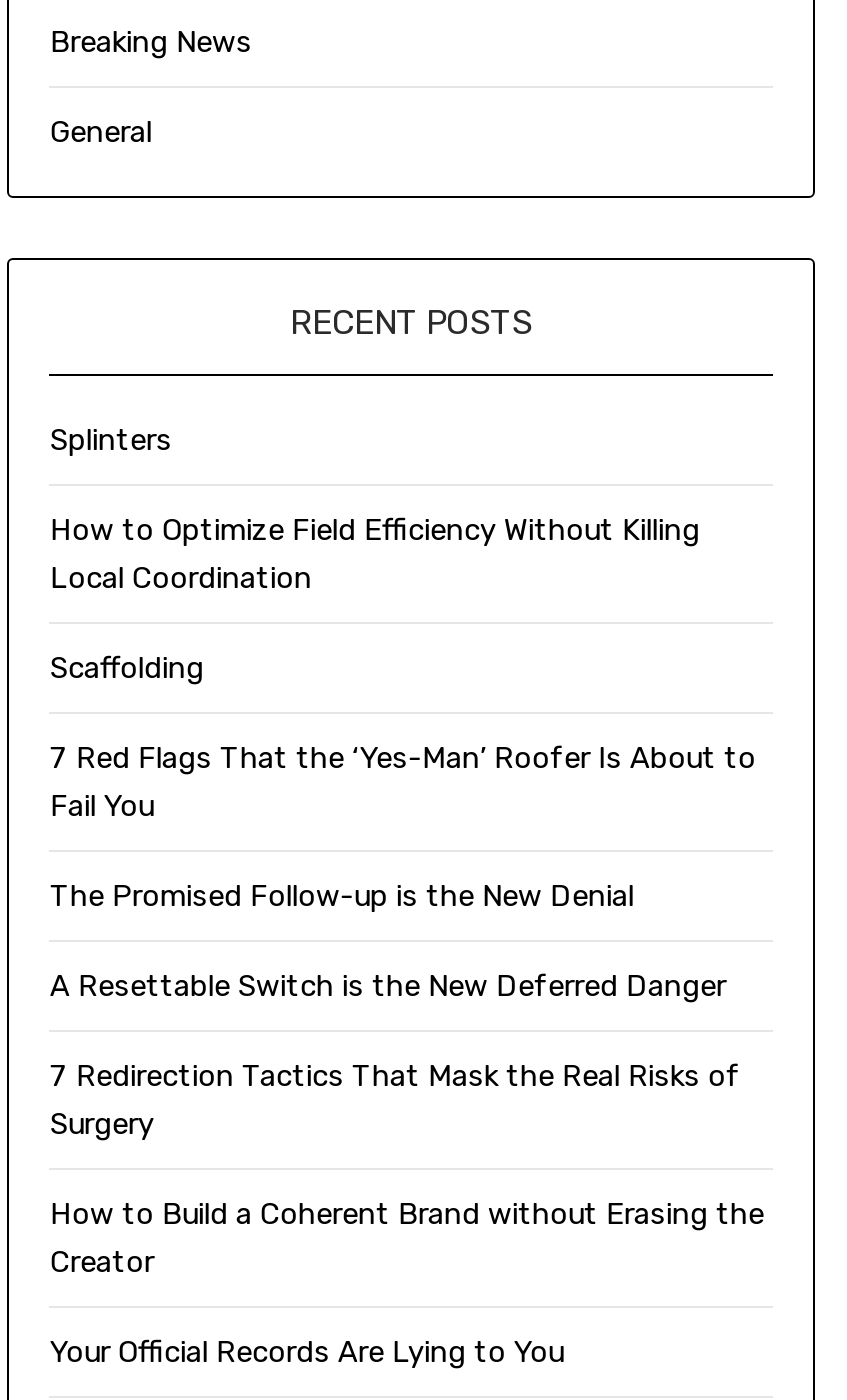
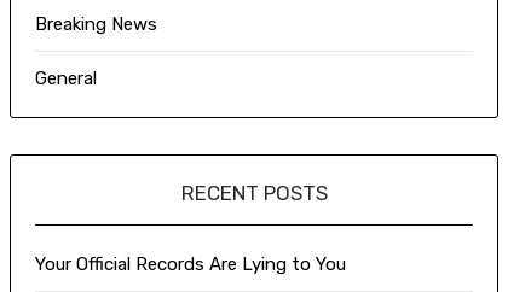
[50,423,764,1281] Splinters | How to Optimize Field Efficiency Without Killing | Local Coordination | Scaffolding | 7 Red Flags That the ‘Yes-Man’ Roofer Is About to | Fail You | The Promised Follow-up is the New Denial | A Resettable Switch is the New Deferred Danger | 7 Redirection Tactics That Mask the Real Risks of | Surgery | How to Build a Coherent Brand without Erasing the | Creator -> none

